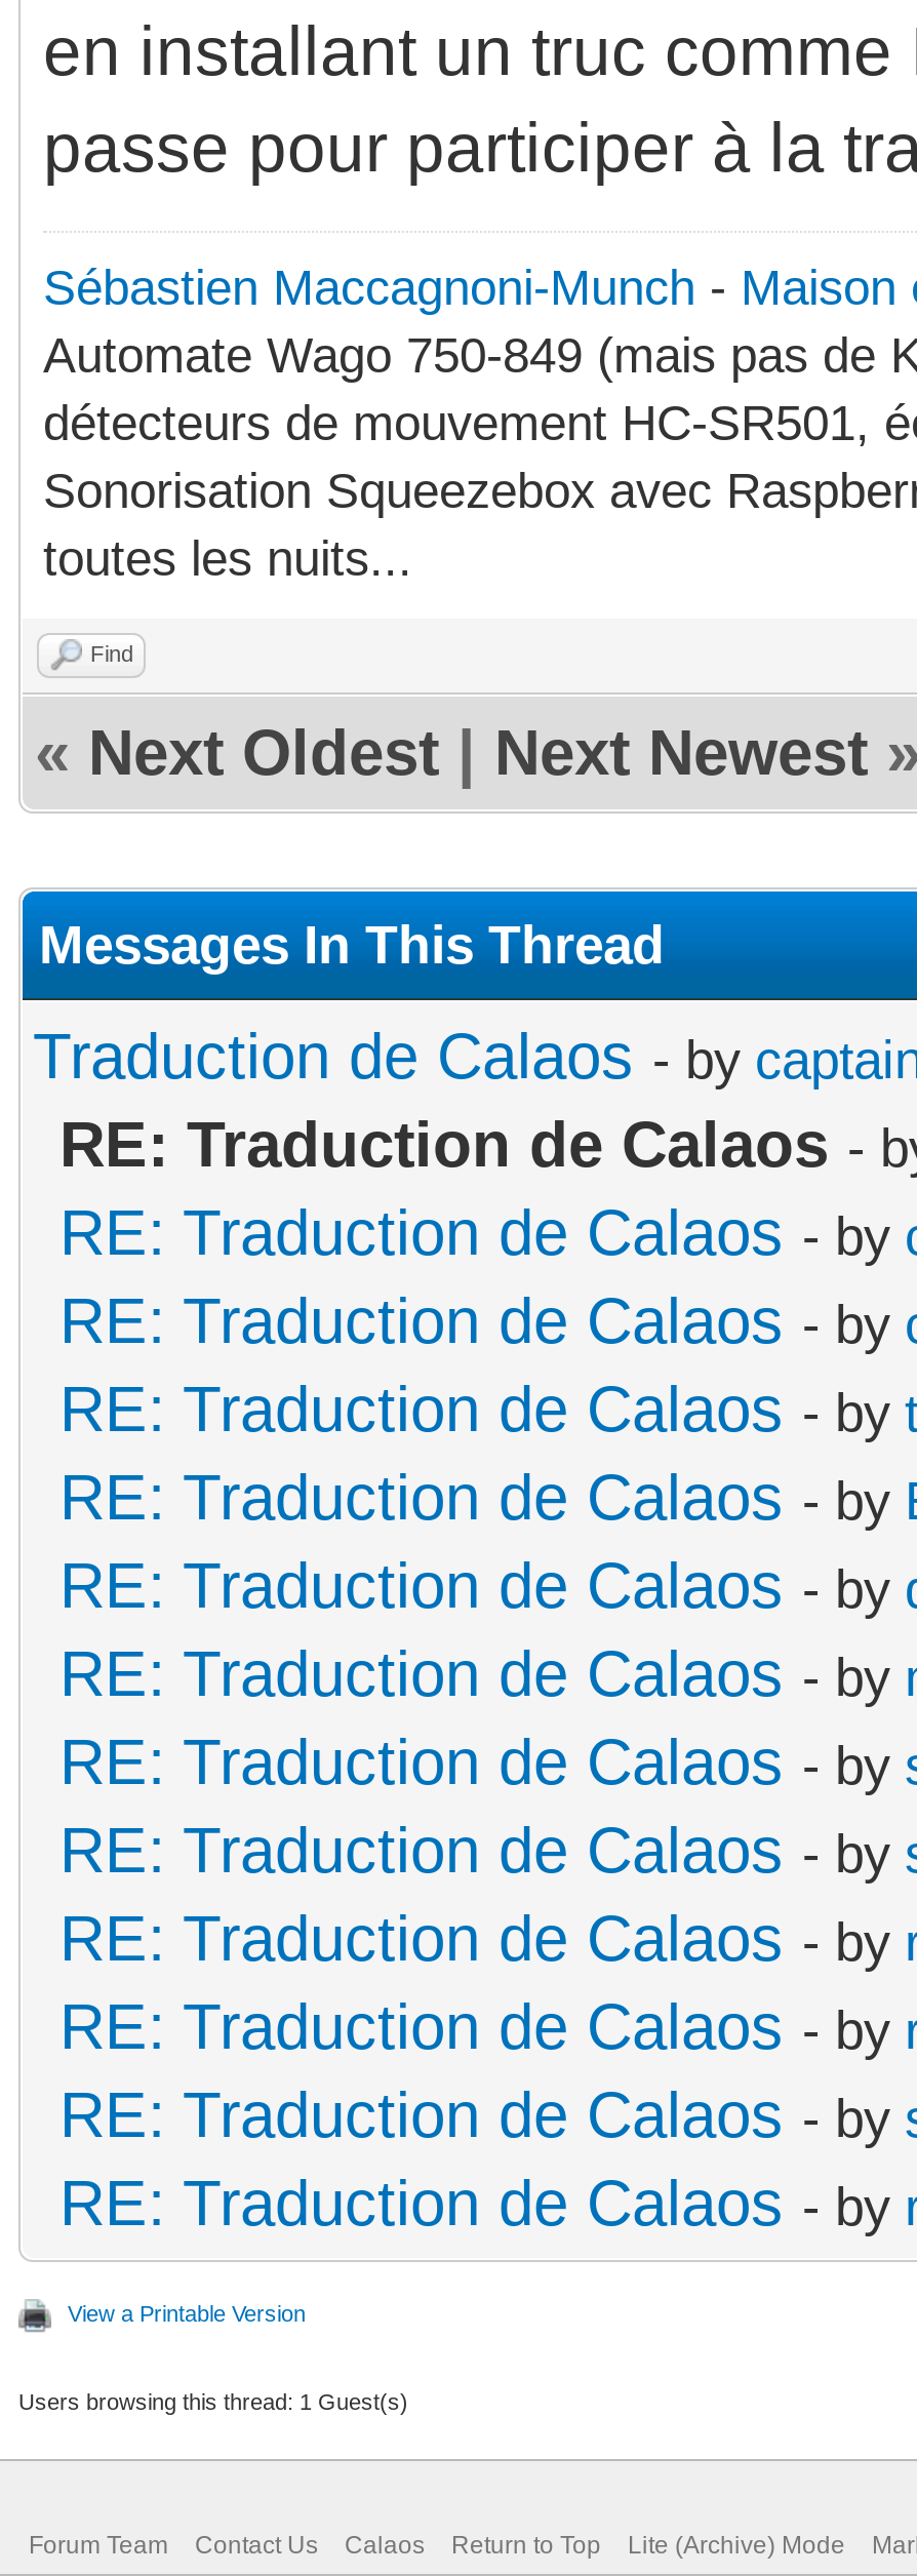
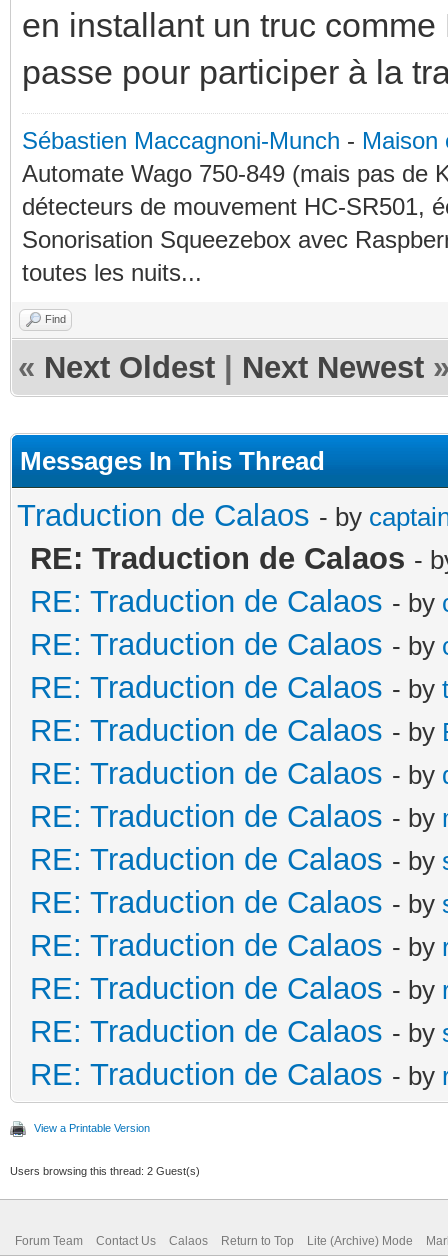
[18,2389,408,2413] Users browsing this thread: 1 Guest(s) -> [10,1165,200,1177] Users browsing this thread: 2 Guest(s)

